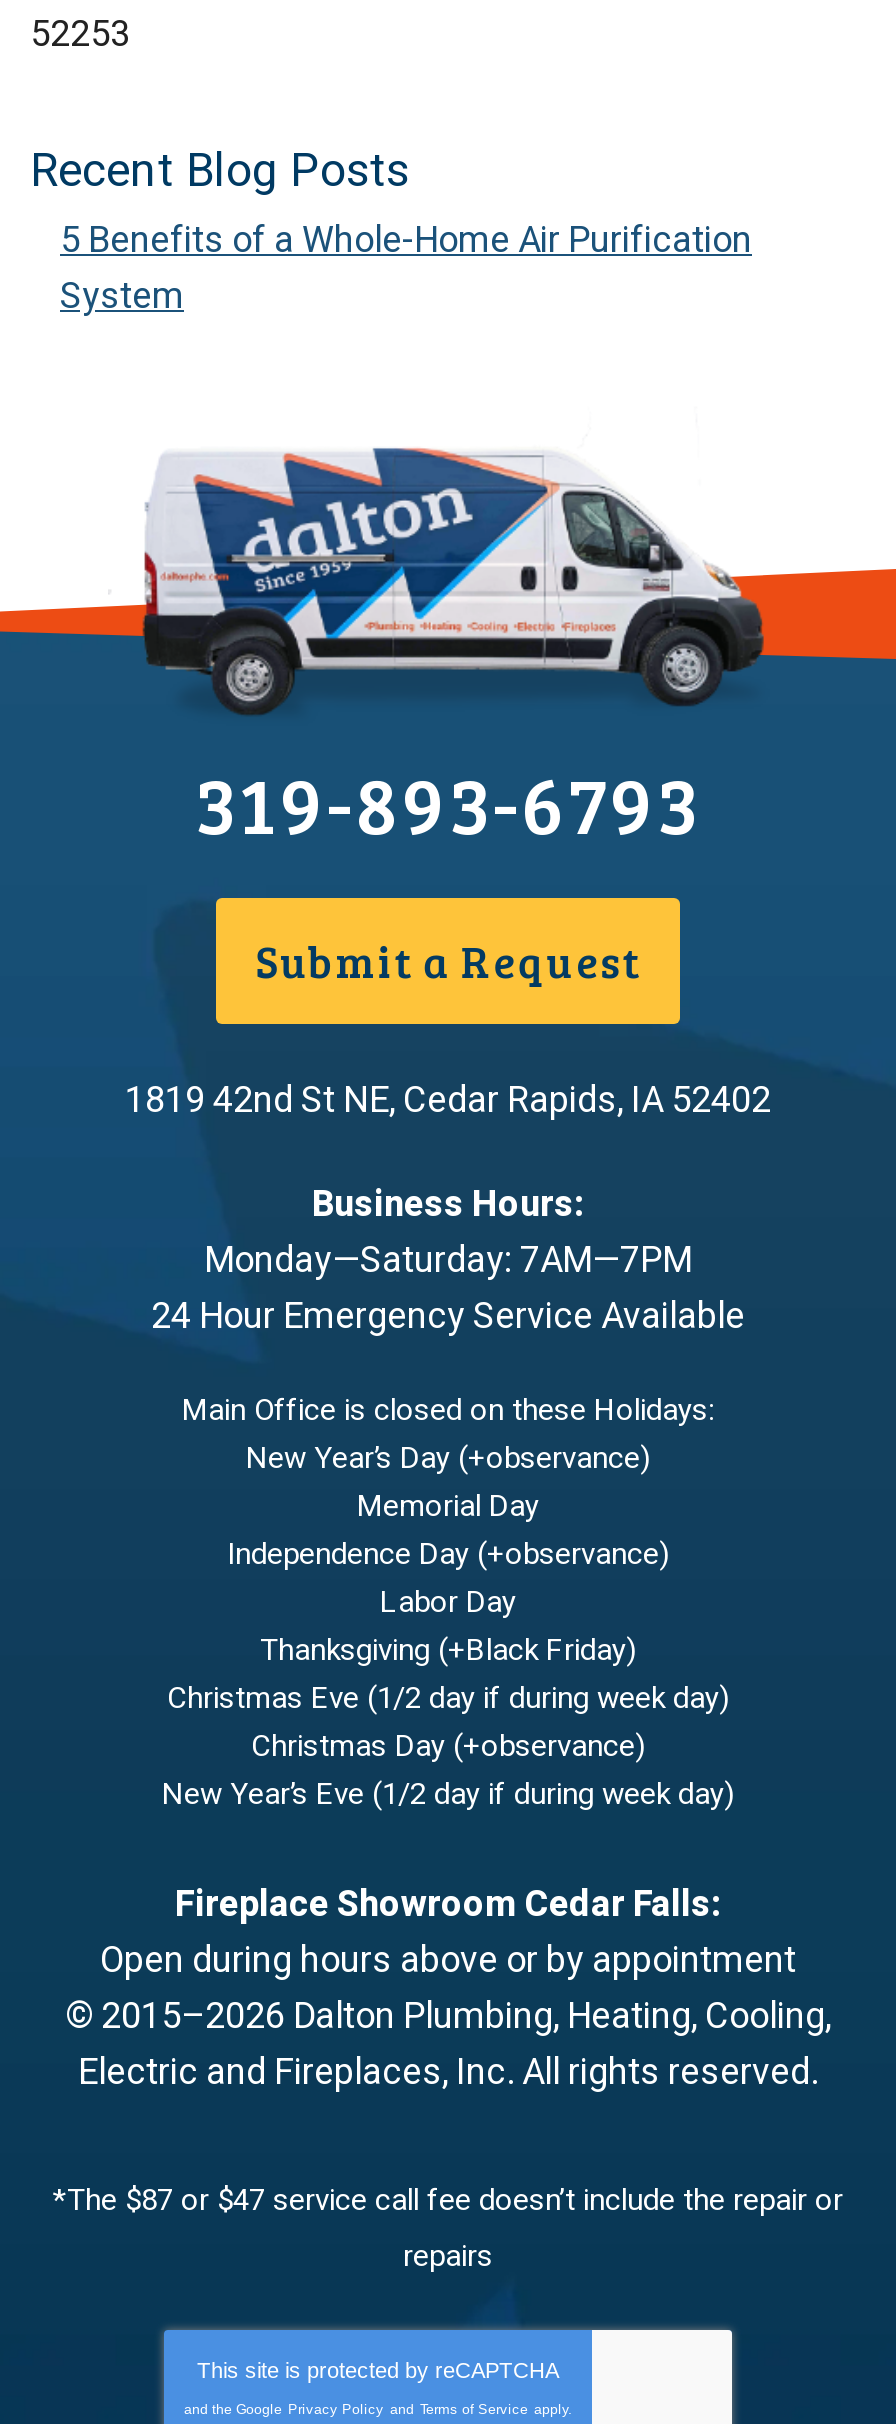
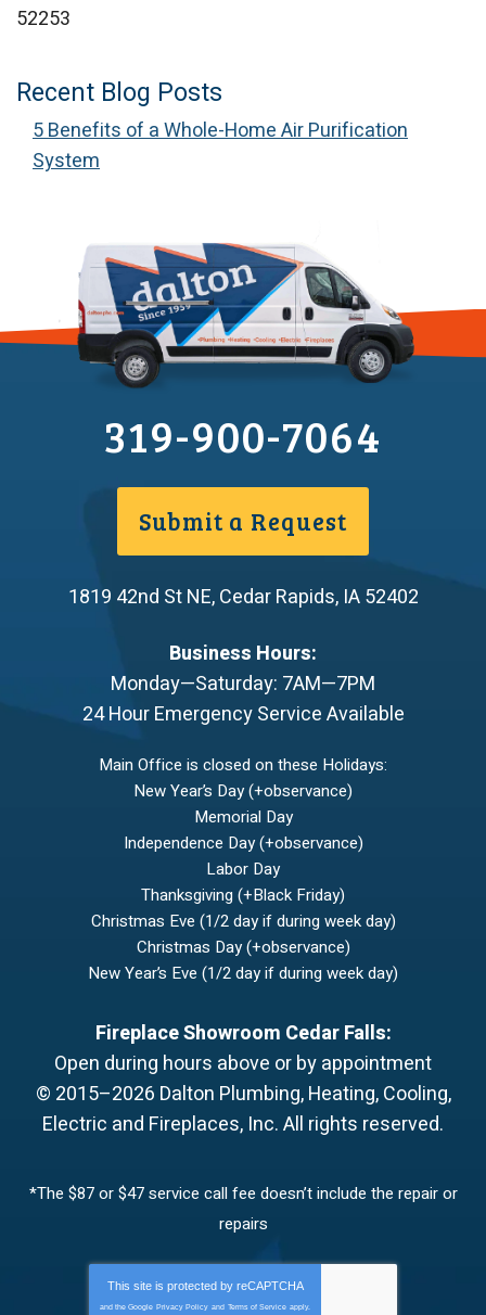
[195,748,701,856] 319-893-6793 -> [104,406,382,464] 319-900-7064

